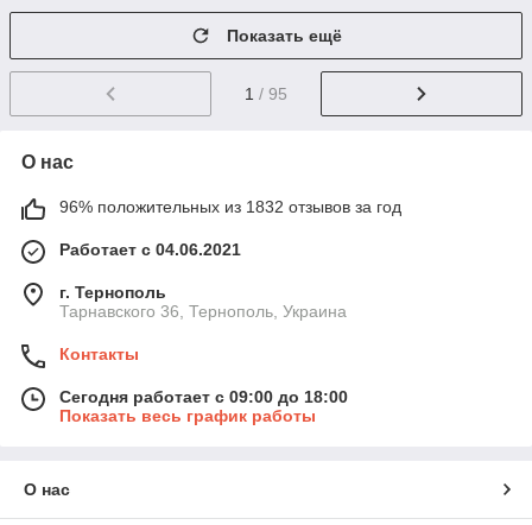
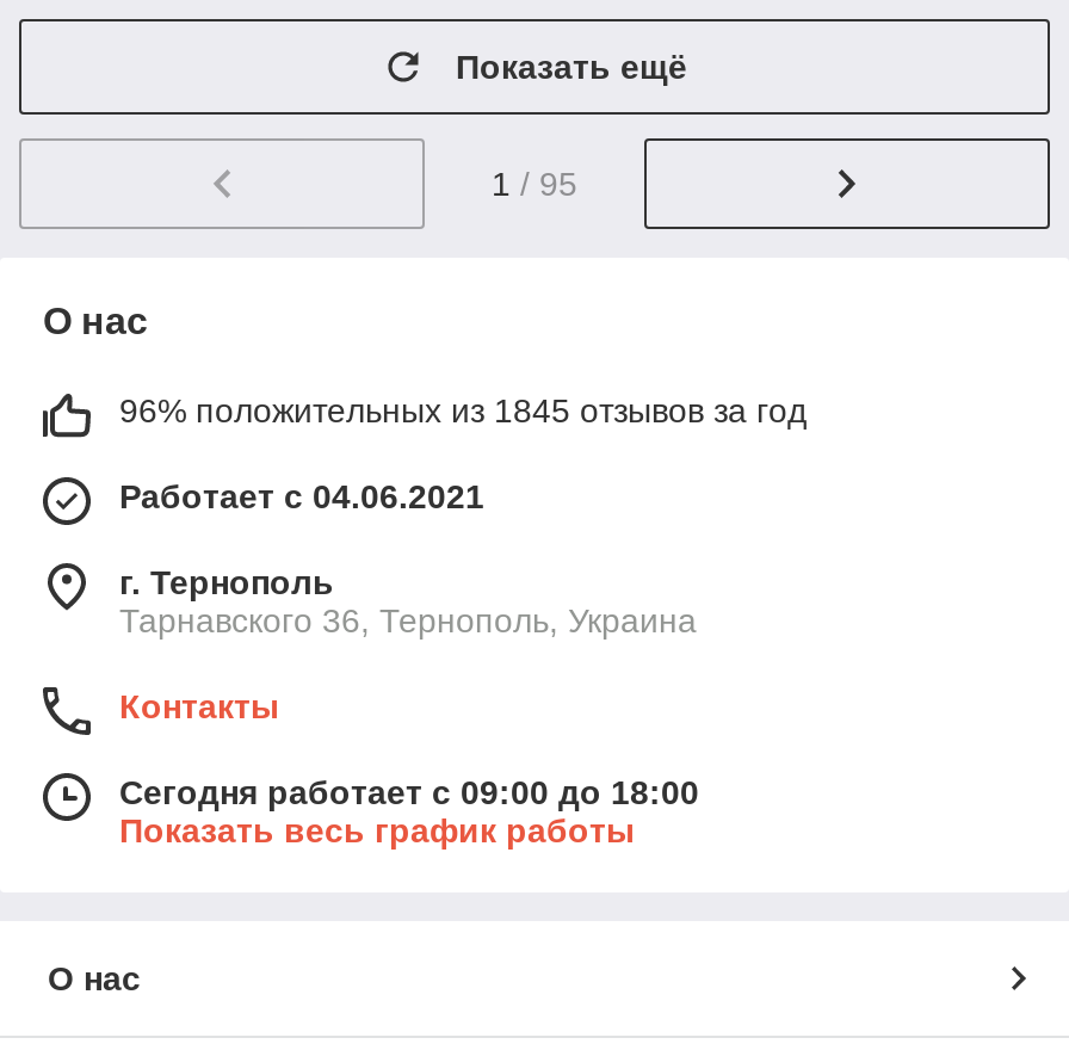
[59,197,401,216] 96% положительных из 1832 отзывов за год -> [119,392,807,430] 96% положительных из 1845 отзывов за год

